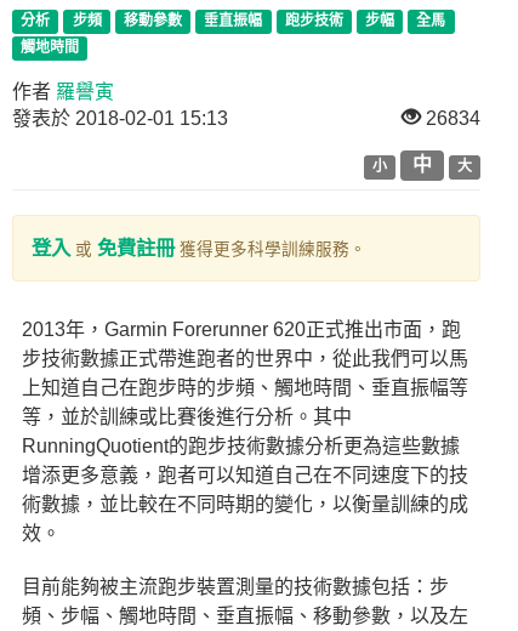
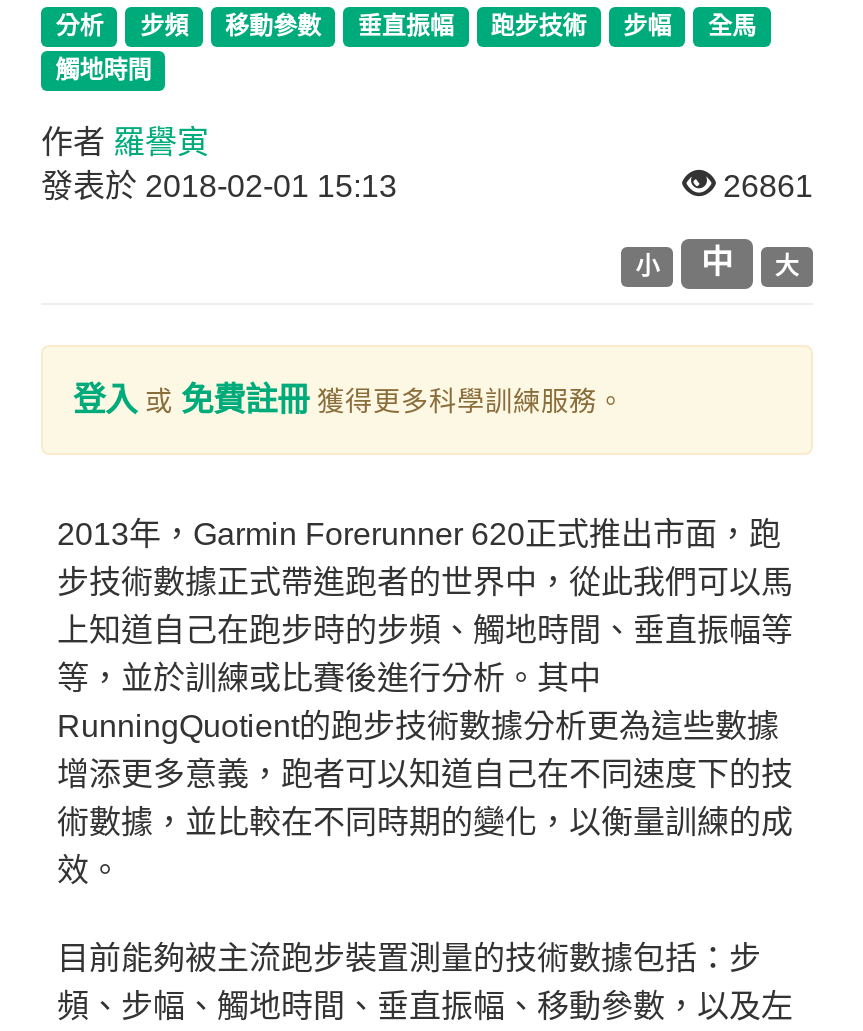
[421,108,480,129] 26834 -> [715,169,813,203] 26861

